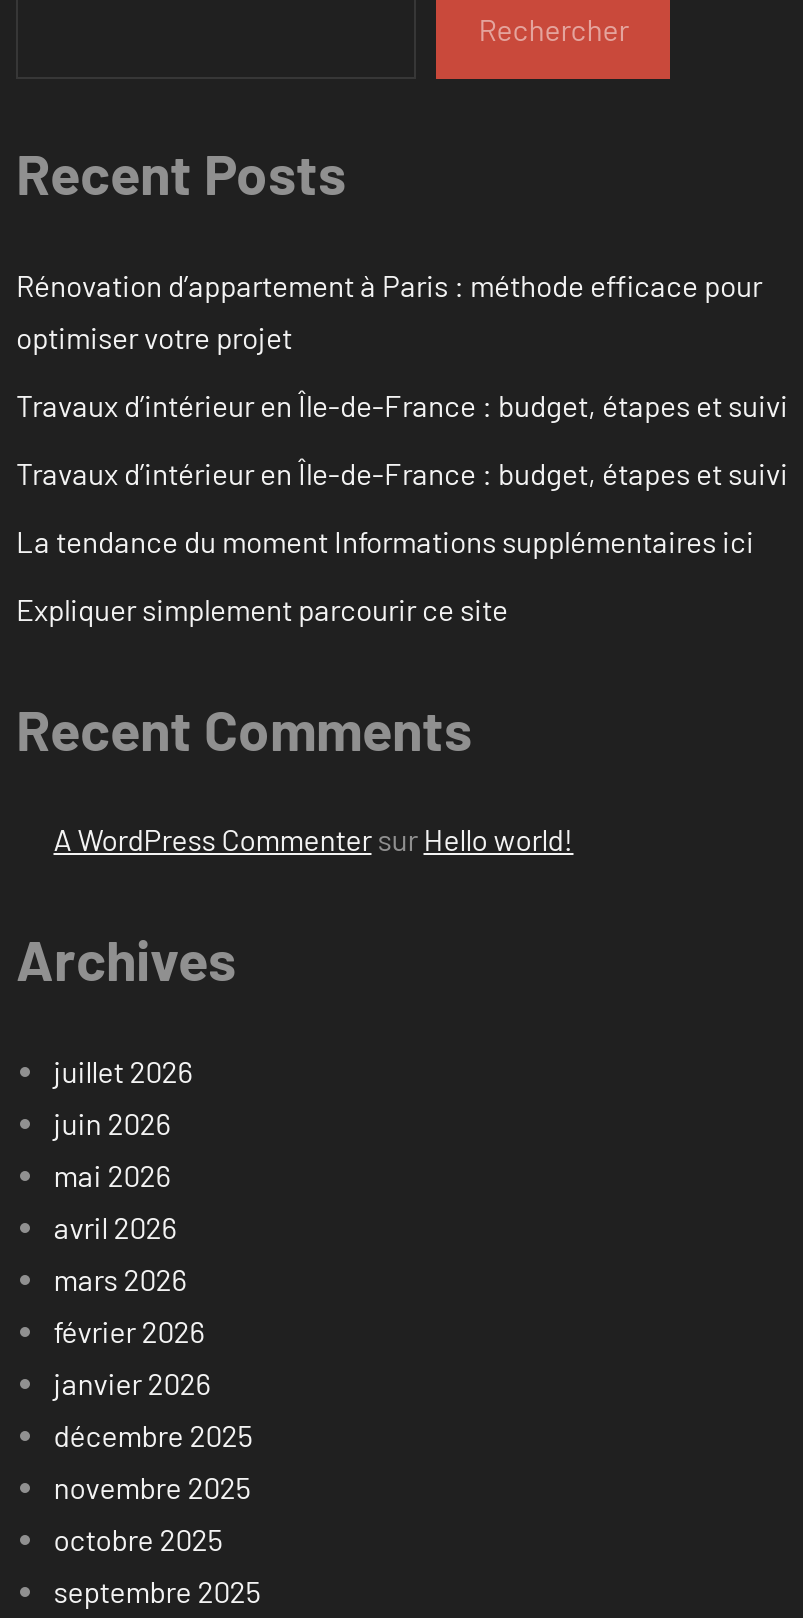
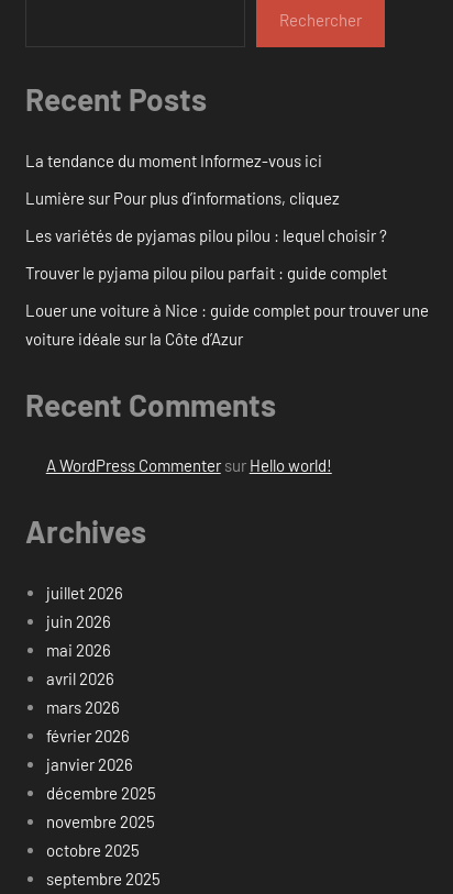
[16,267,762,355] Rénovation d’appartement à Paris : méthode efficace pour | optimiser votre projet -> [25,150,322,170] La tendance du moment Informez-vous ici
[16,387,788,423] Travaux d’intérieur en Île-de-France : budget, étapes et suivi -> [25,188,340,208] Lumière sur Pour plus d’informations, cliquez
[16,455,788,491] Travaux d’intérieur en Île-de-France : budget, étapes et suivi -> [25,225,387,245] Les variétés de pyjamas pilou pilou : lequel choisir ?
[16,523,754,559] La tendance du moment Informations supplémentaires ici -> [25,263,387,282] Trouver le pyjama pilou pilou parfait : guide complet
[16,591,508,627] Expliquer simplement parcourir ce site -> [25,300,429,348] Louer une voiture à Nice : guide complet pour trouver une | voiture idéale sur la Côte d’Azur

